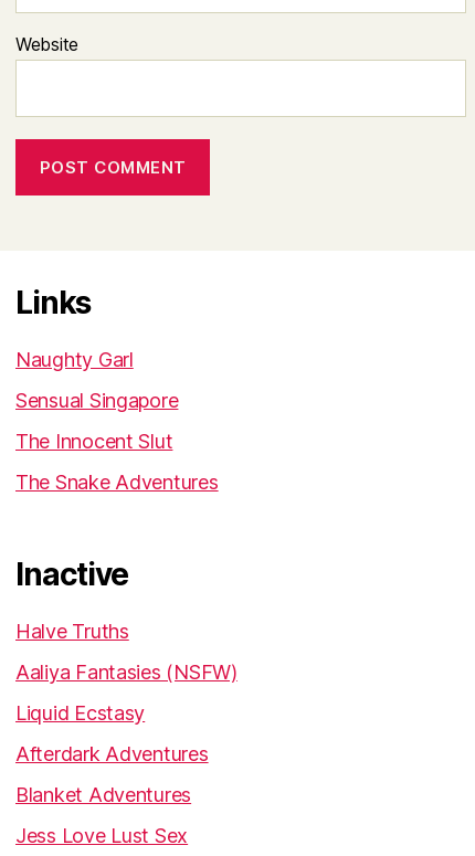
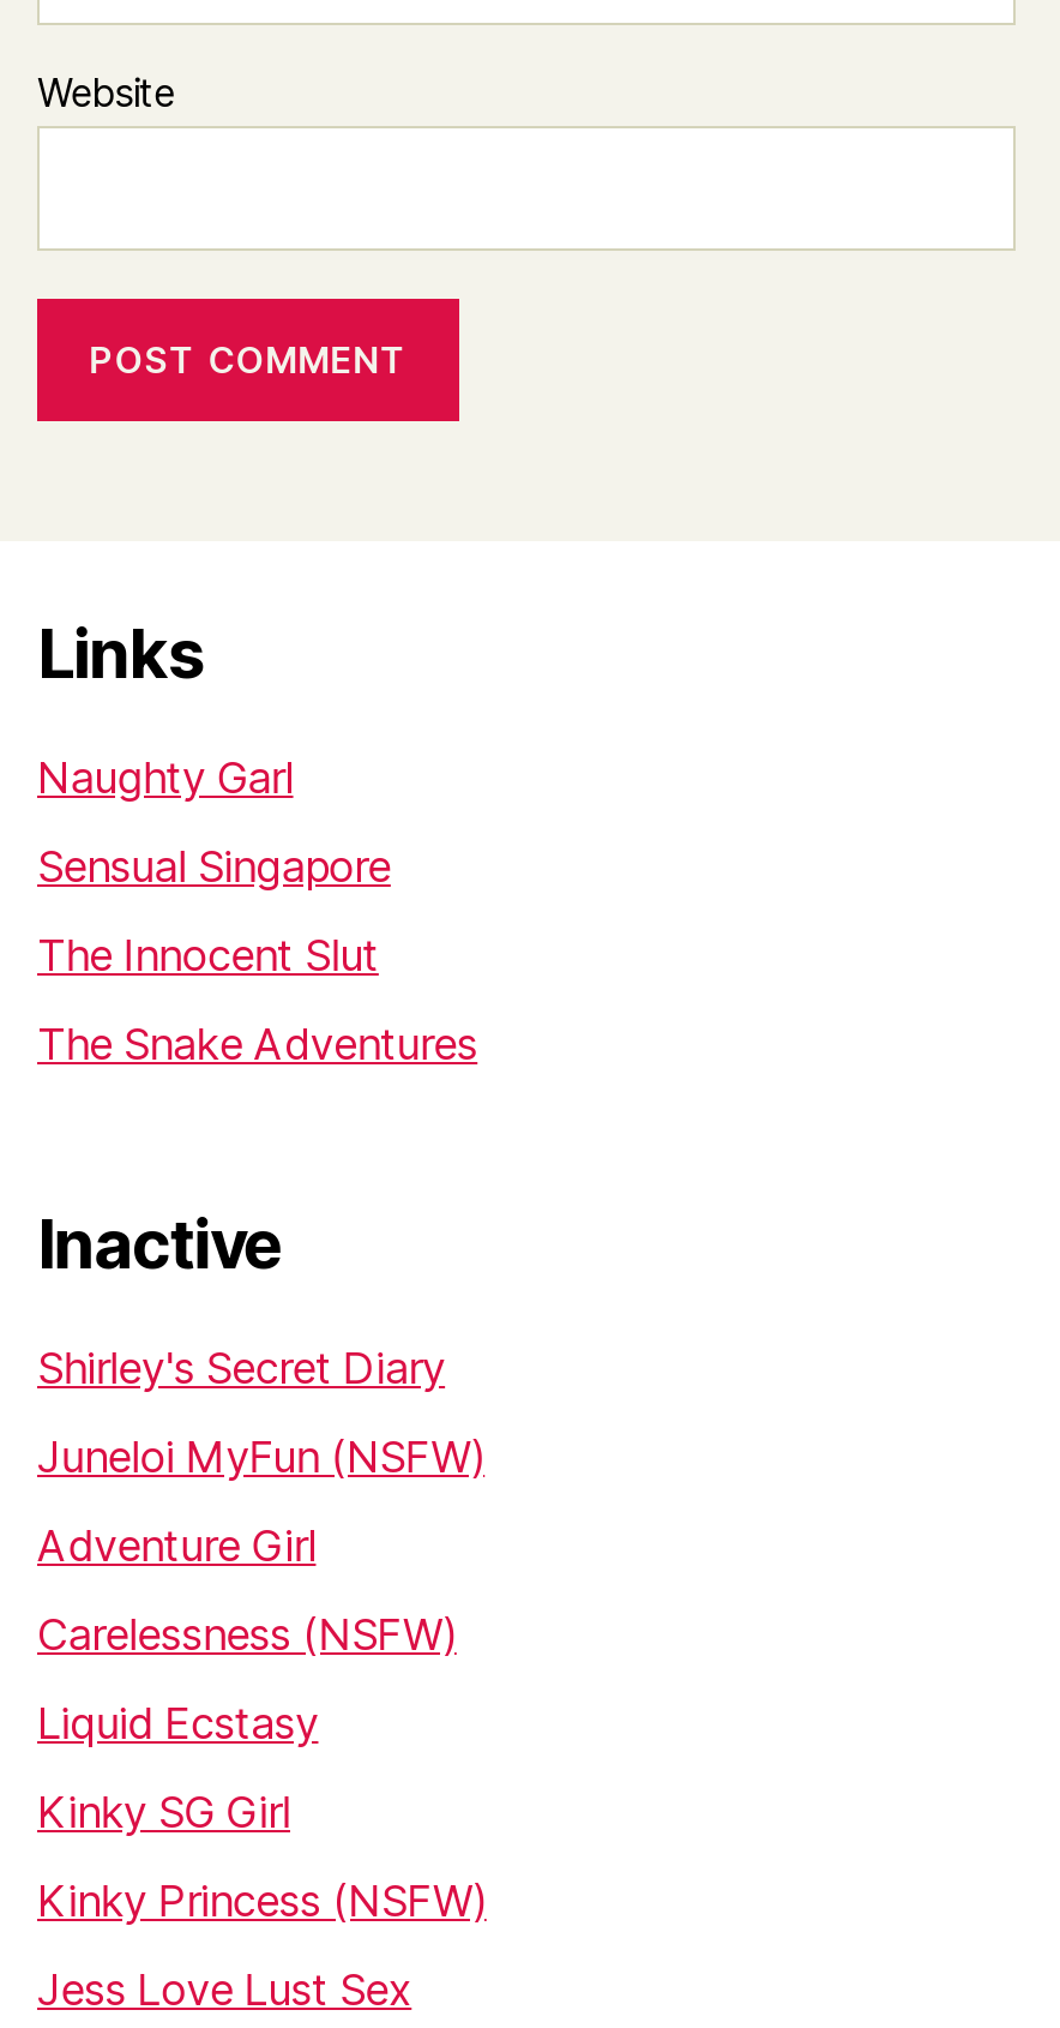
[15,619,237,683] Halve Truths | Aaliya Fantasies (NSFW) -> [37,1342,485,1658] Shirley's Secret Diary | Juneloi MyFun (NSFW) | Adventure Girl | Carelessness (NSFW)
[15,742,208,765] Afterdark Adventures -> [37,1786,290,1836] Kinky SG Girl
[15,783,191,806] Blanket Adventures -> [37,1874,486,1925] Kinky Princess (NSFW)

